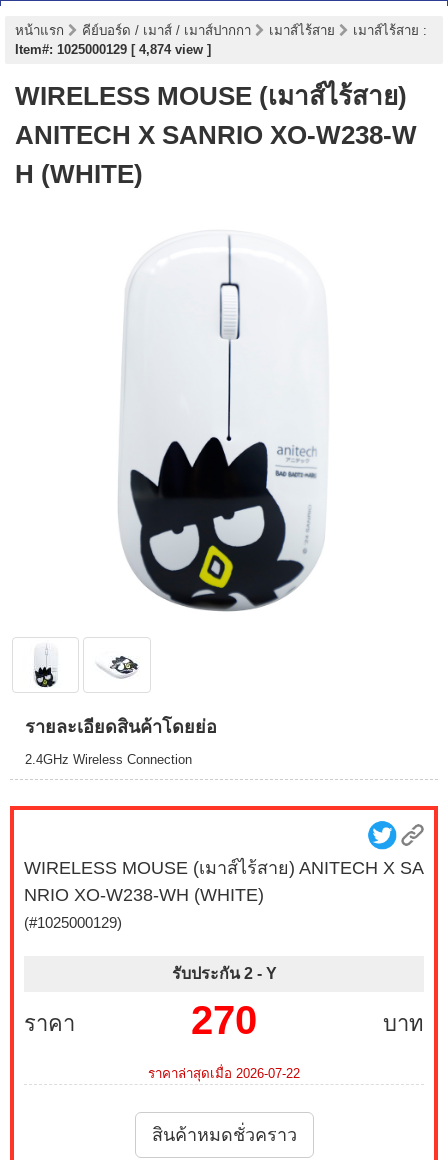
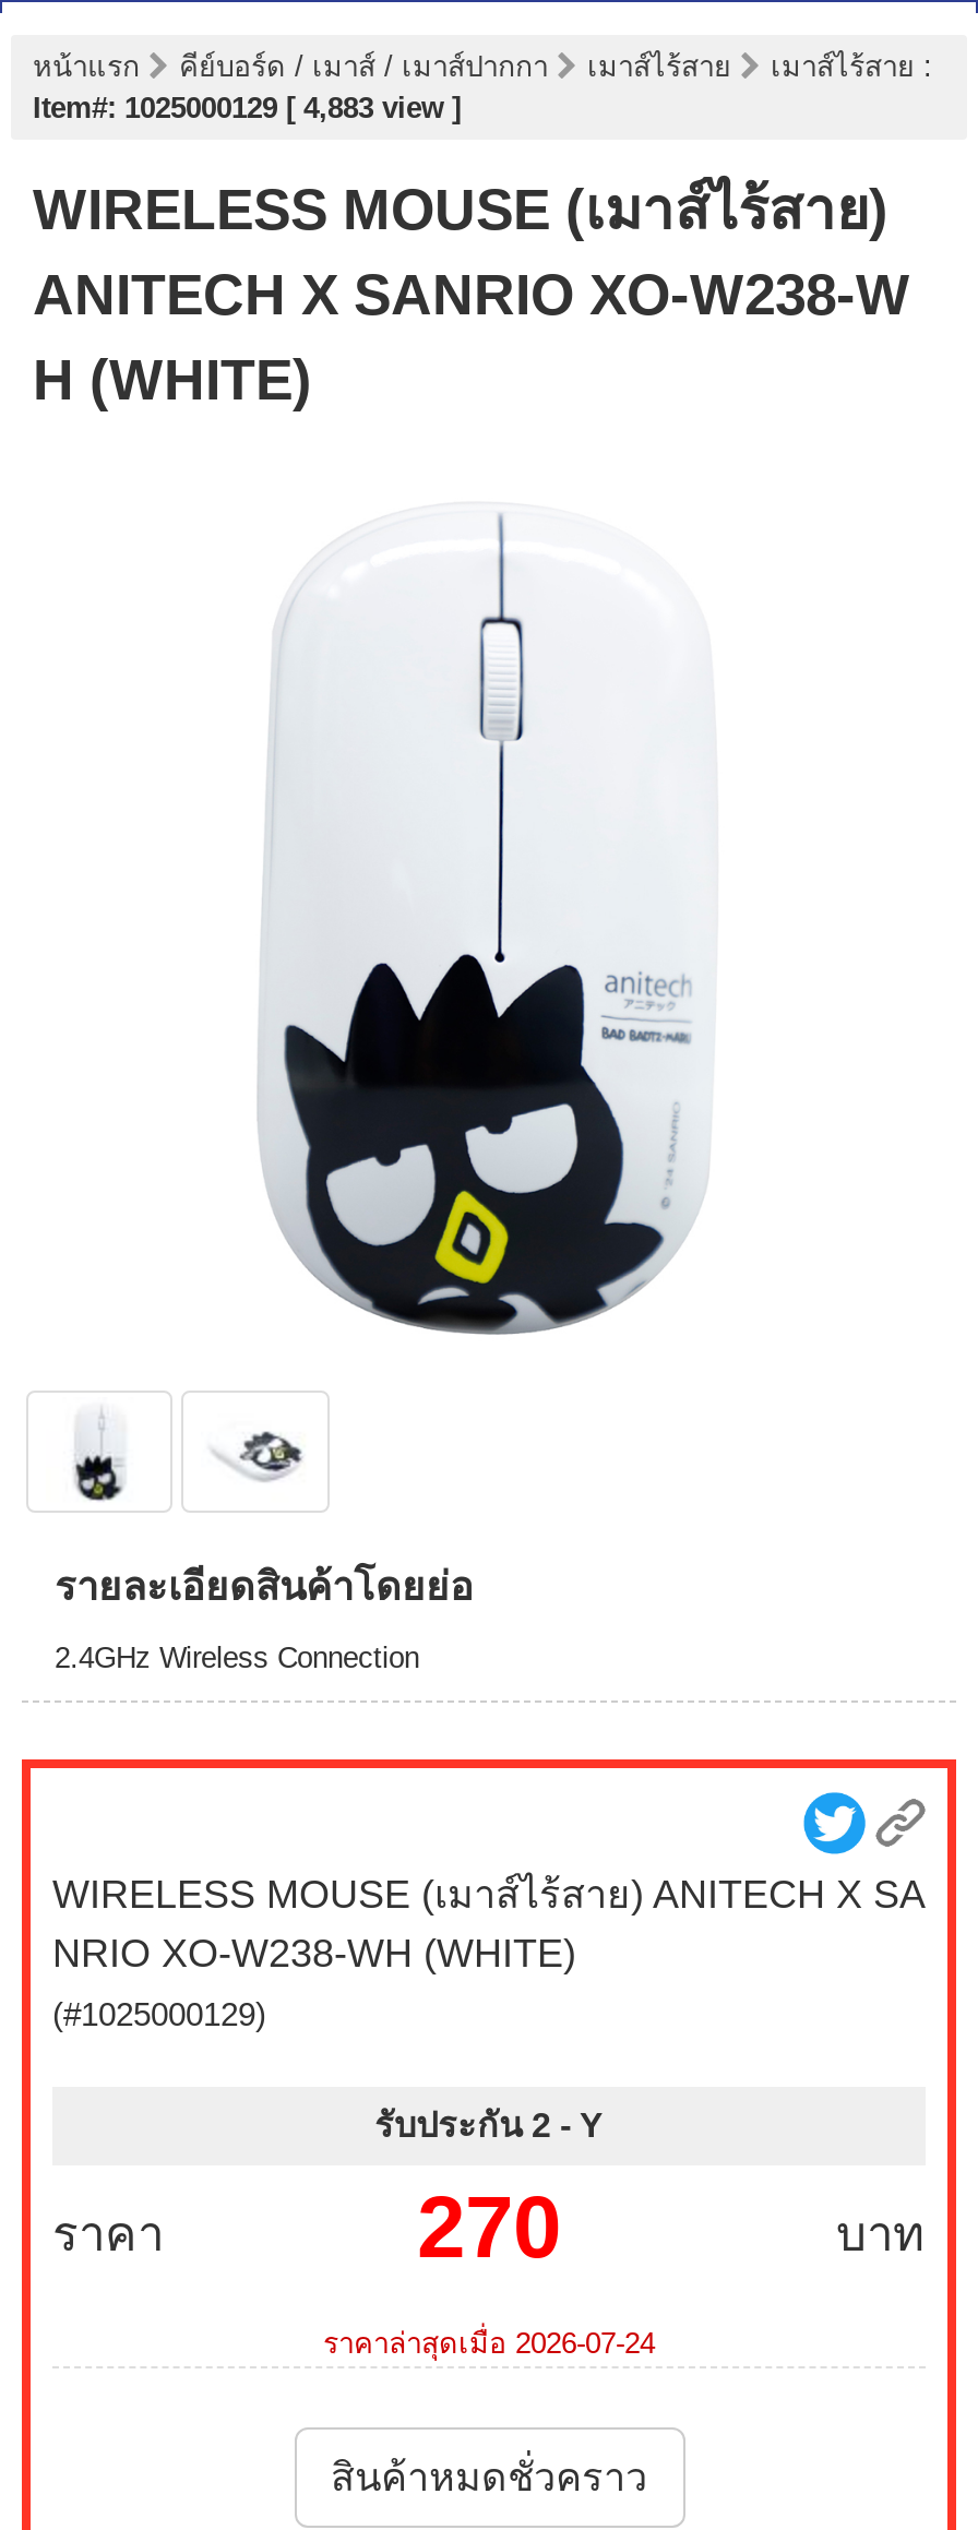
[15,42,211,57] Item#: 1025000129 [ 4,874 view ] -> [33,92,461,124] Item#: 1025000129 [ 4,883 view ]
[148,1066,300,1081] ราคาล่าสุดเมื่อ 2026-07-22 -> [323,2327,655,2360] ราคาล่าสุดเมื่อ 2026-07-24

